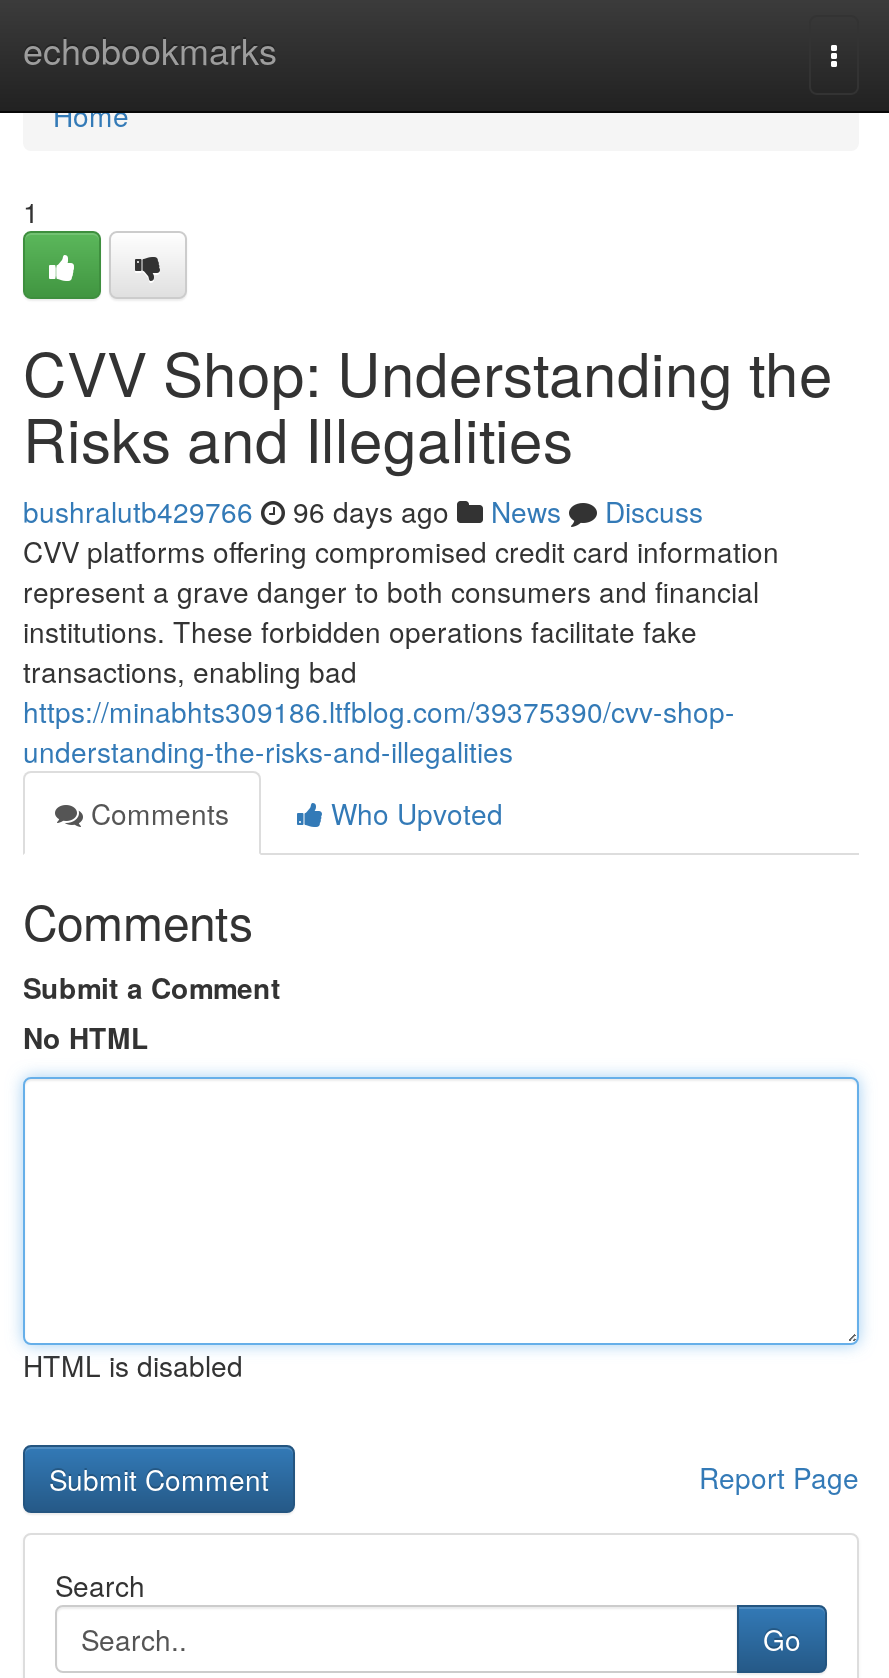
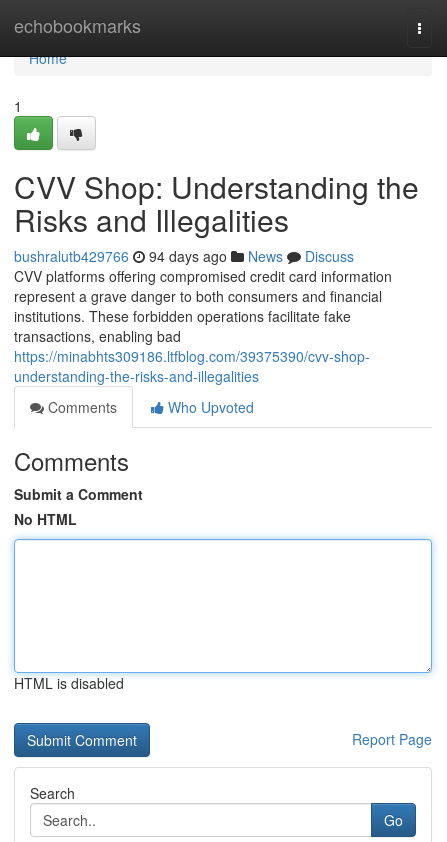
[23,491,703,531] bushralutb429766 96 days ago News Discuss -> [14,246,354,266] bushralutb429766 94 days ago News Discuss

